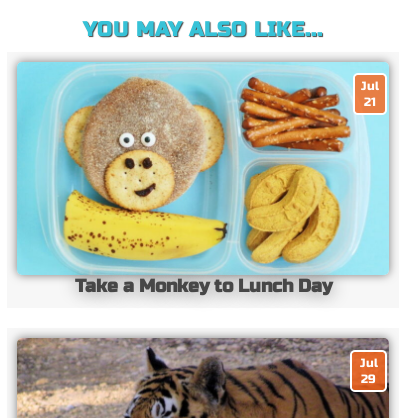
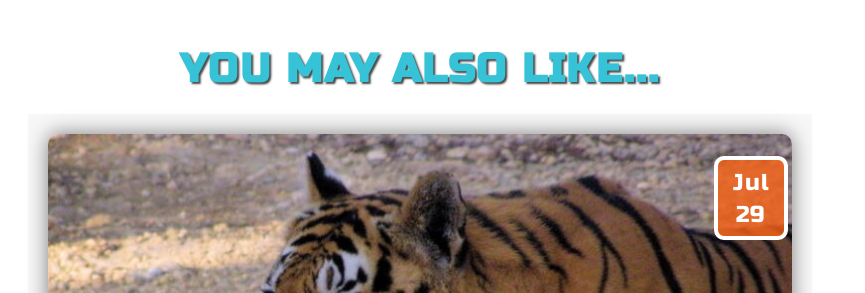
[16,62,390,280] [image] | Jul | 21 -> none
[74,275,331,297] Take a Monkey to Lunch Day -> none

